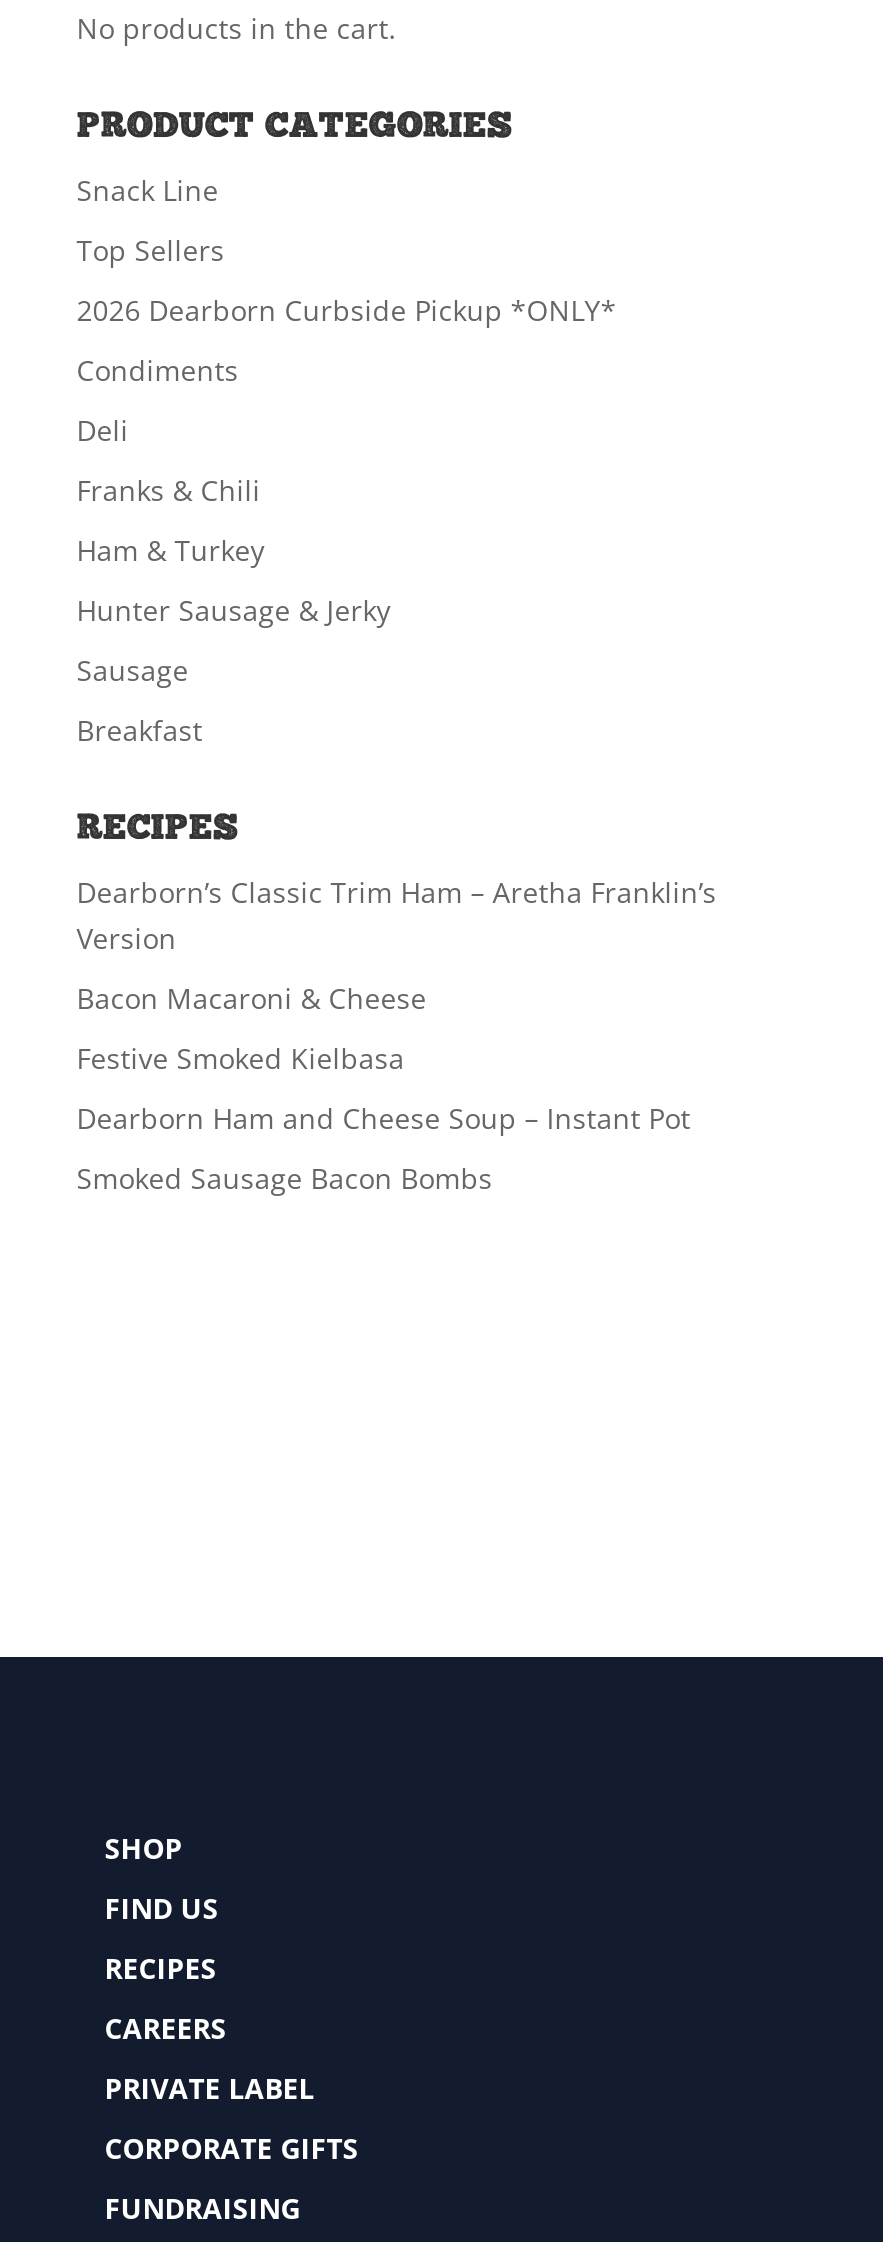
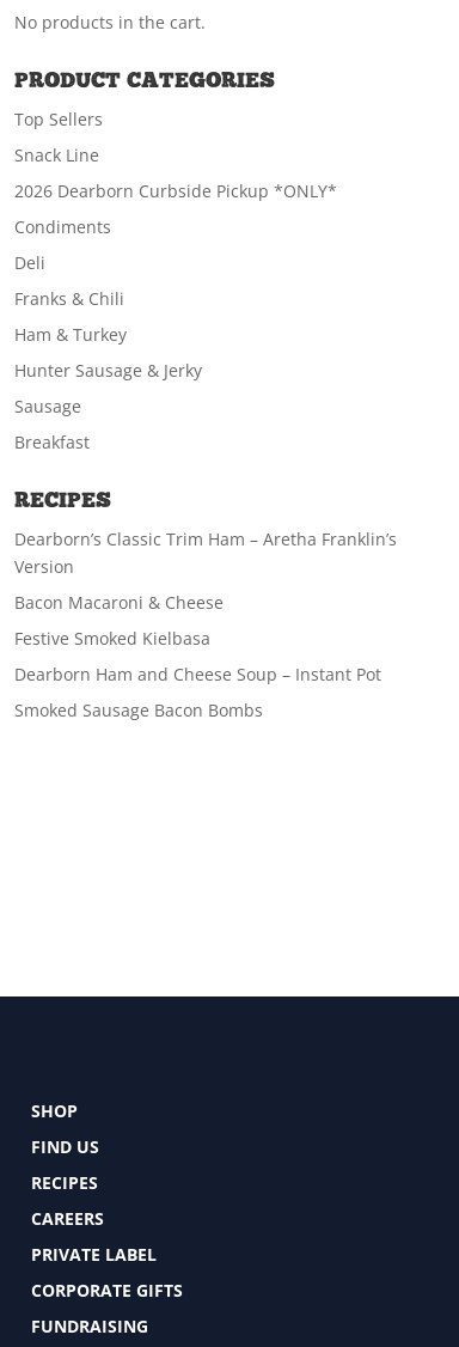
moved [77,171,219,209] -> [14,144,99,166]: Snack Line
moved [77,231,225,269] -> [14,108,103,131]: Top Sellers

